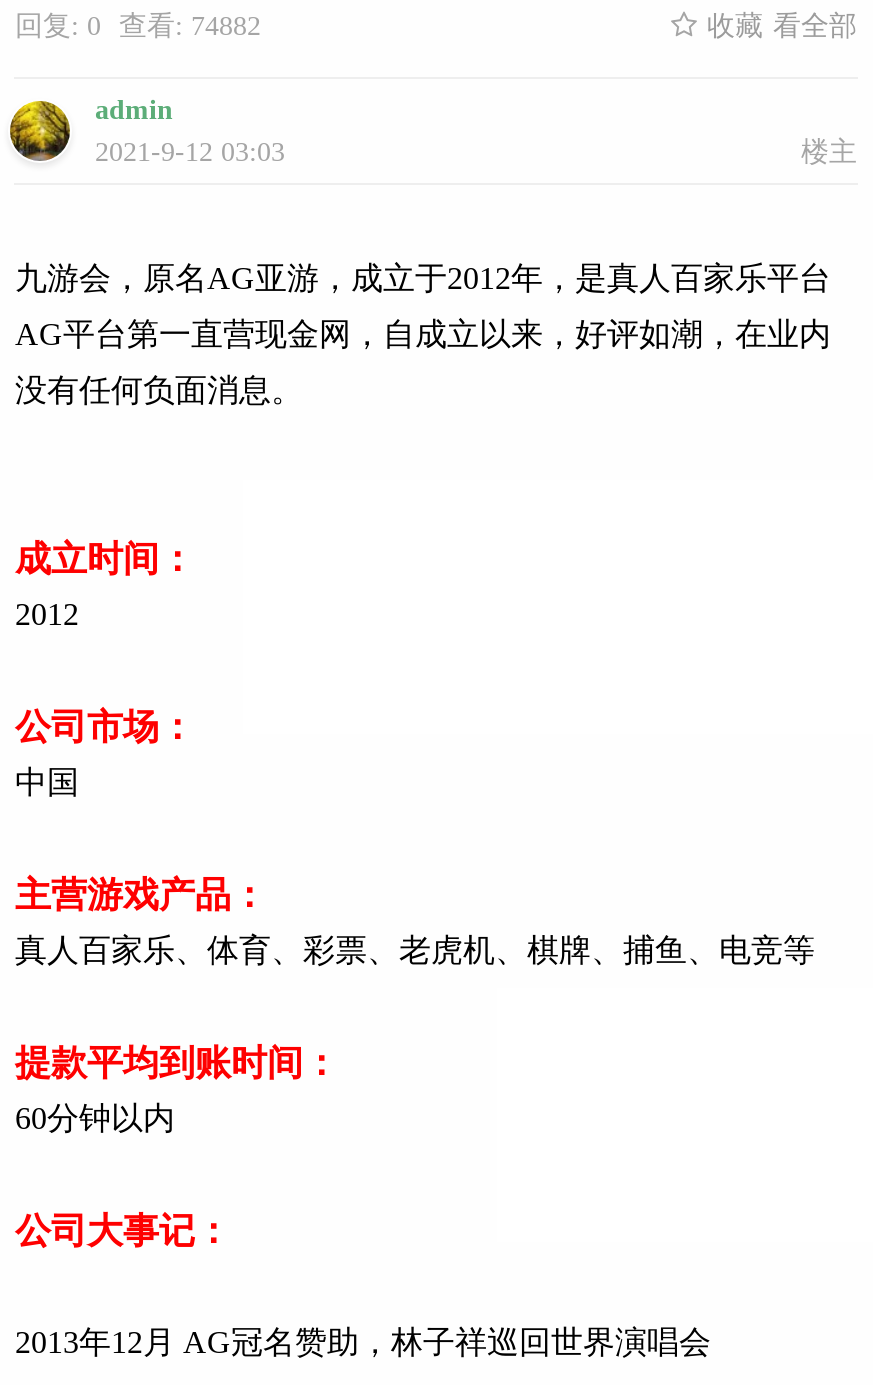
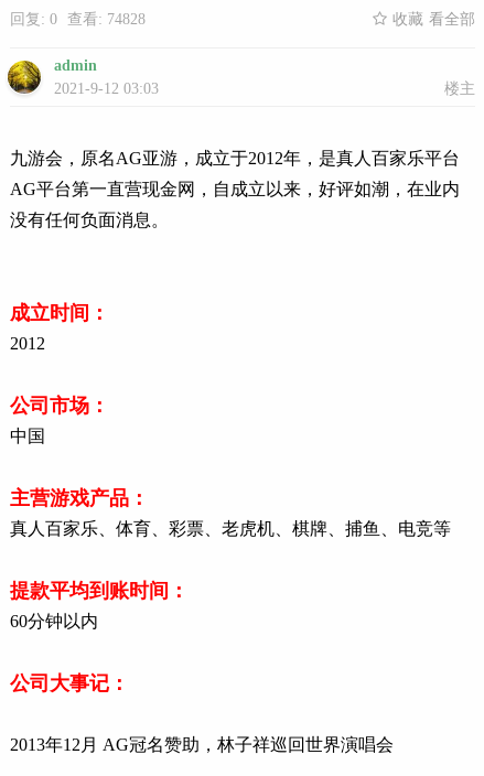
[15,11,261,41] 回复: 0 查看: 74882 -> [10,11,146,28] 回复: 0 查看: 74828

